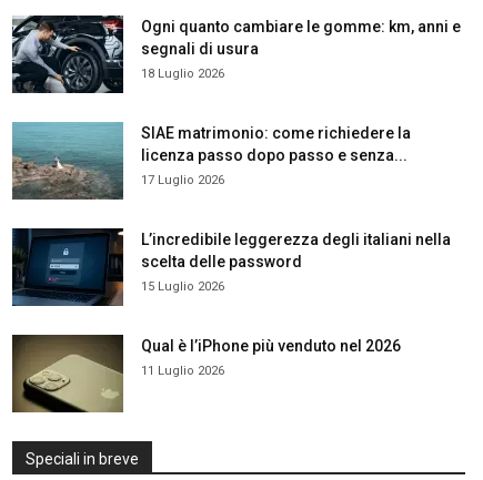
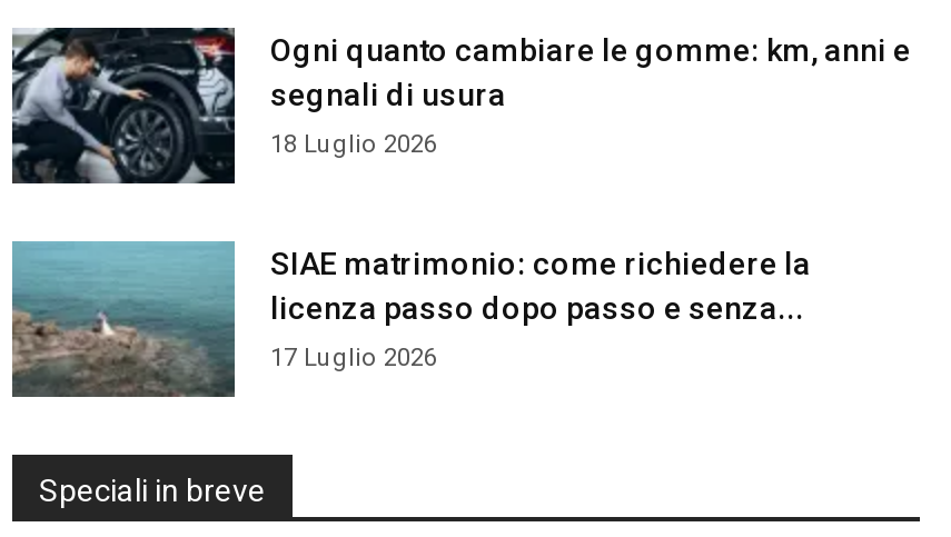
[12,229,451,378] [image] | L’incredibile leggerezza degli italiani nella | scelta delle password | 15 Luglio 2026 | Qual è l’iPhone più venduto nel 2026 | 11 Luglio 2026 -> none
[11,334,124,412] [image] -> none

